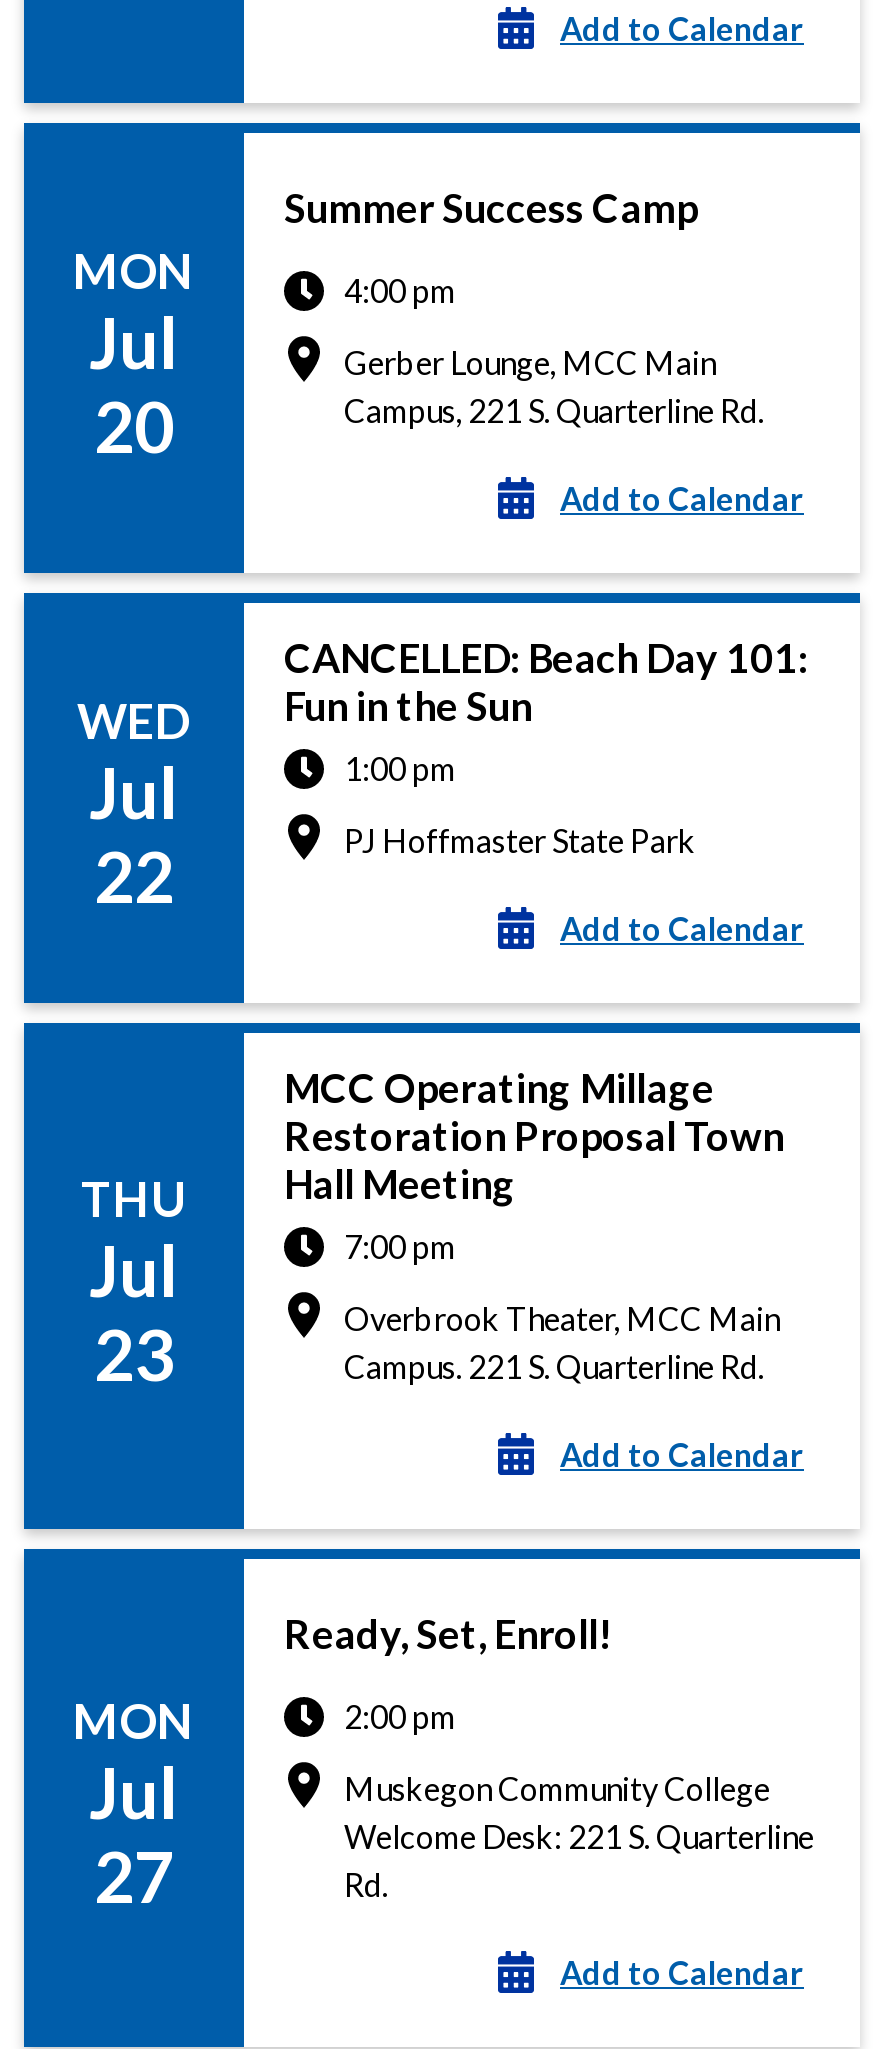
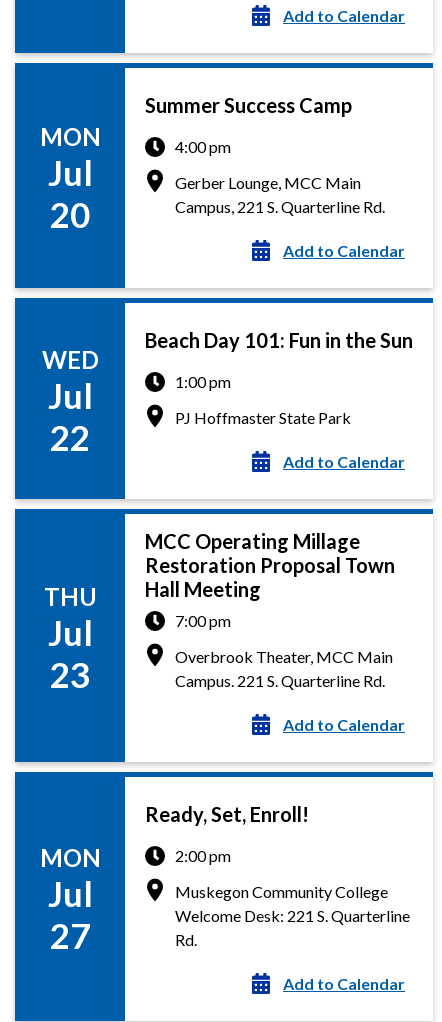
[284,633,808,729] CANCELLED: Beach Day 101: | Fun in the Sun -> [145,328,413,352] Beach Day 101: Fun in the Sun

